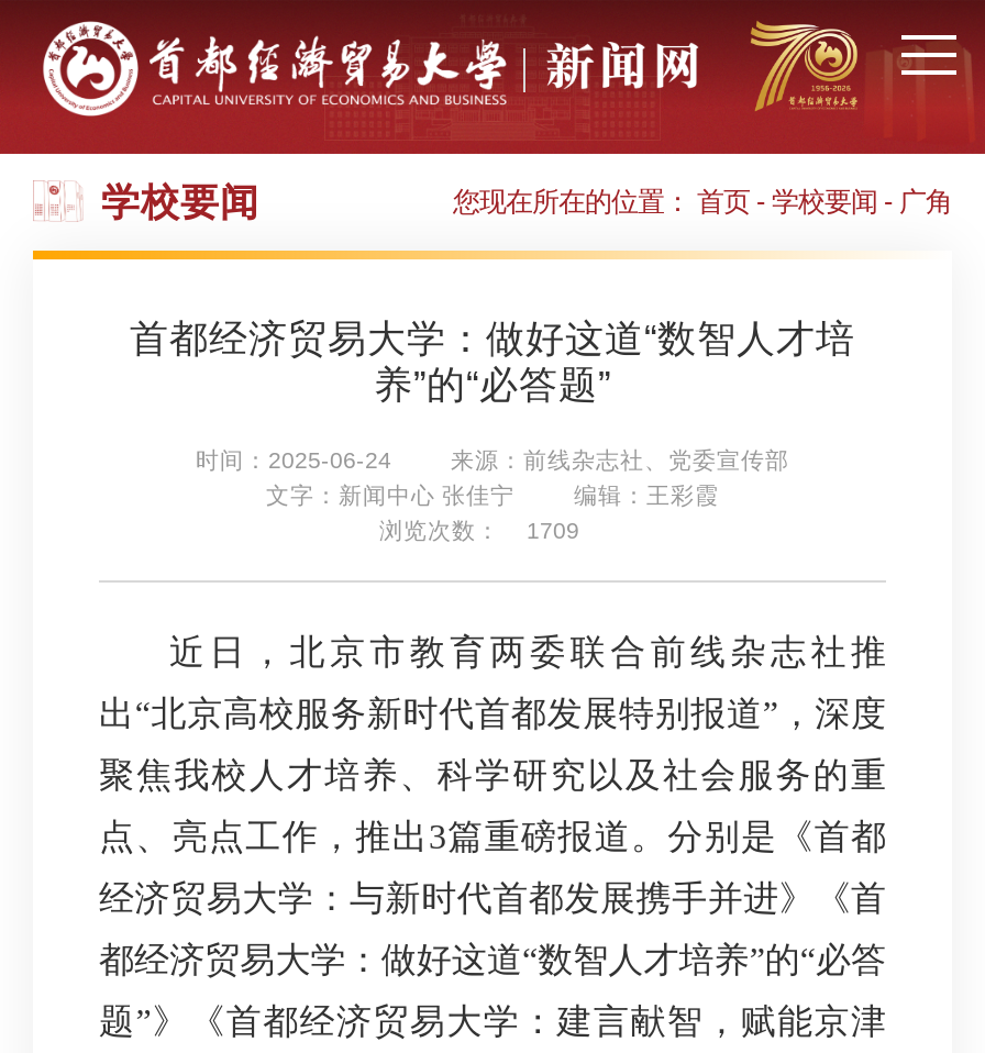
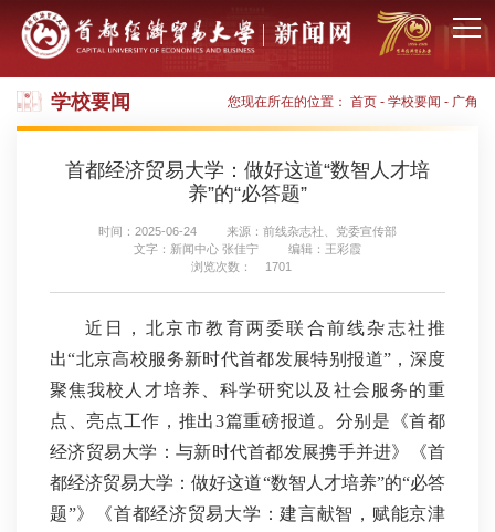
[379,517,579,543] 浏览次数： 1709 -> [191,260,291,273] 浏览次数： 1701

